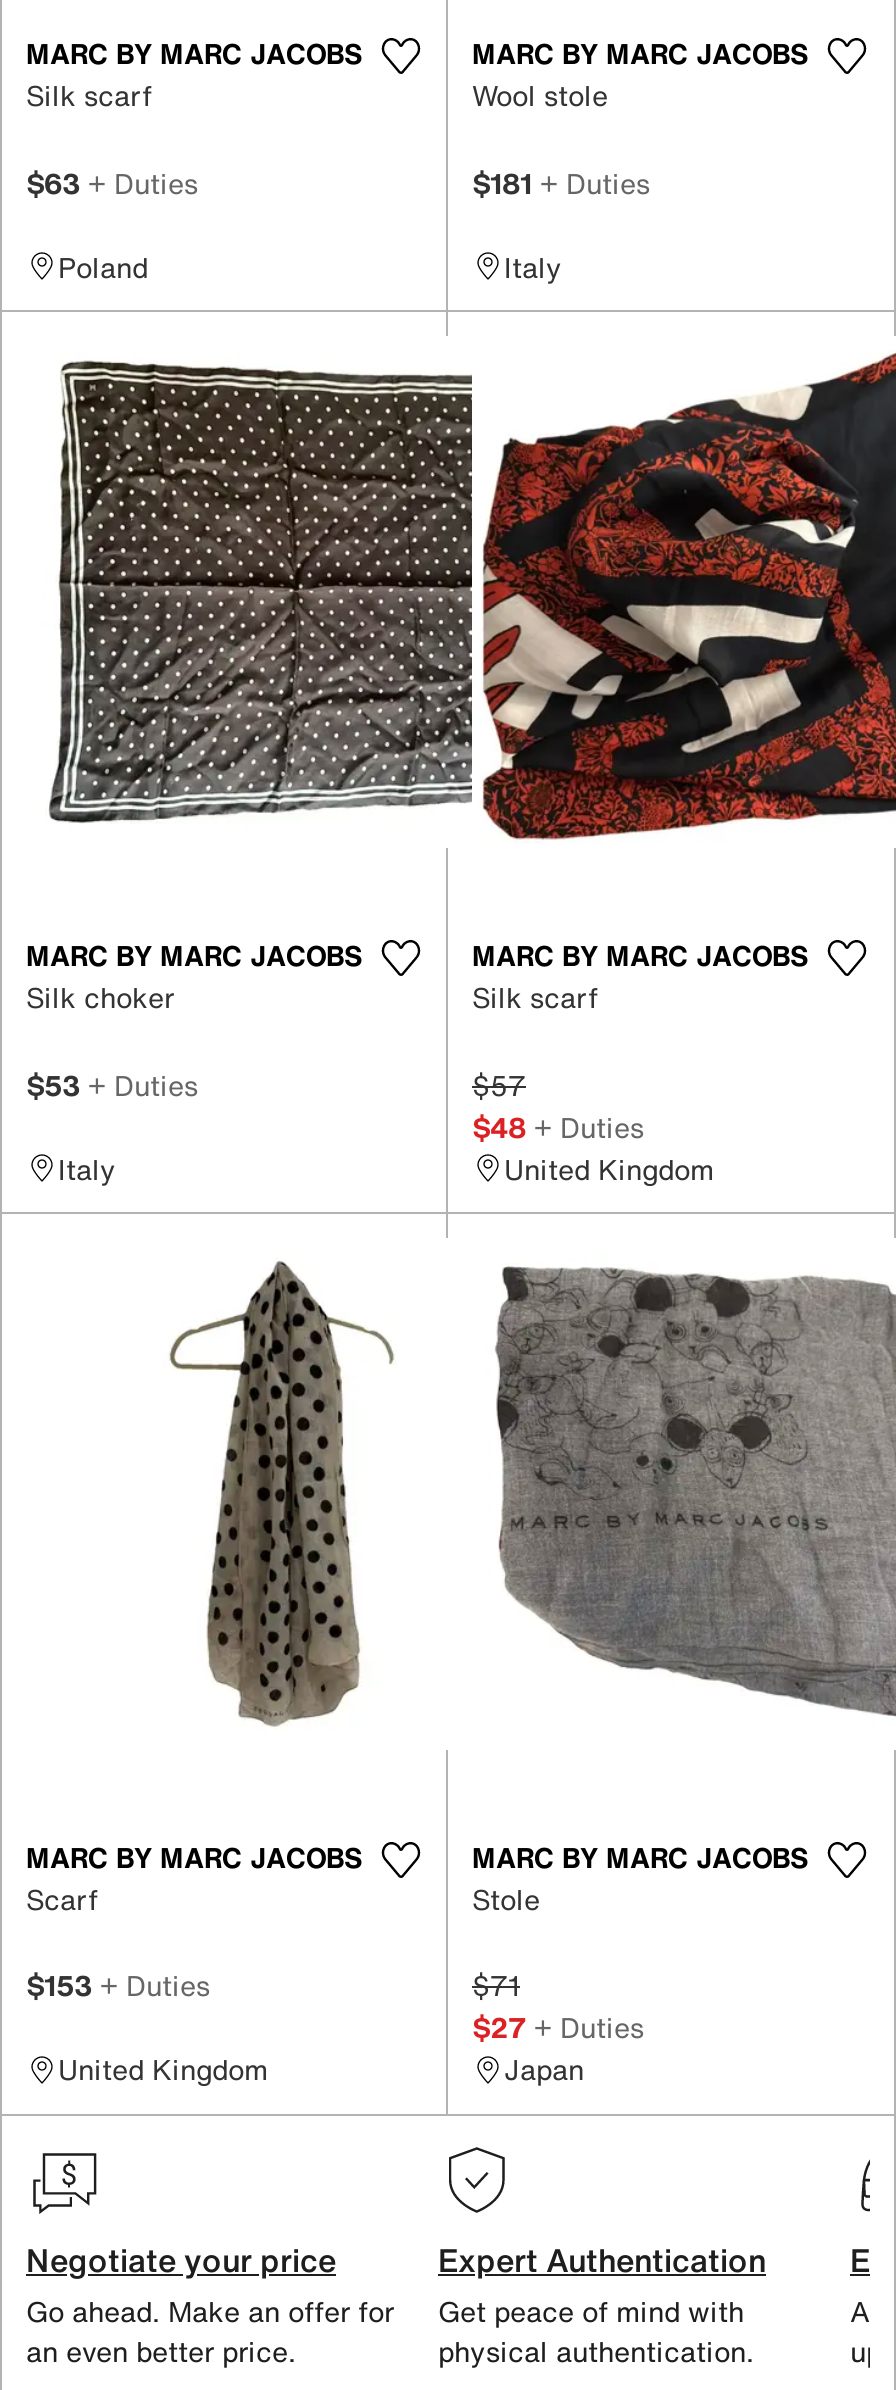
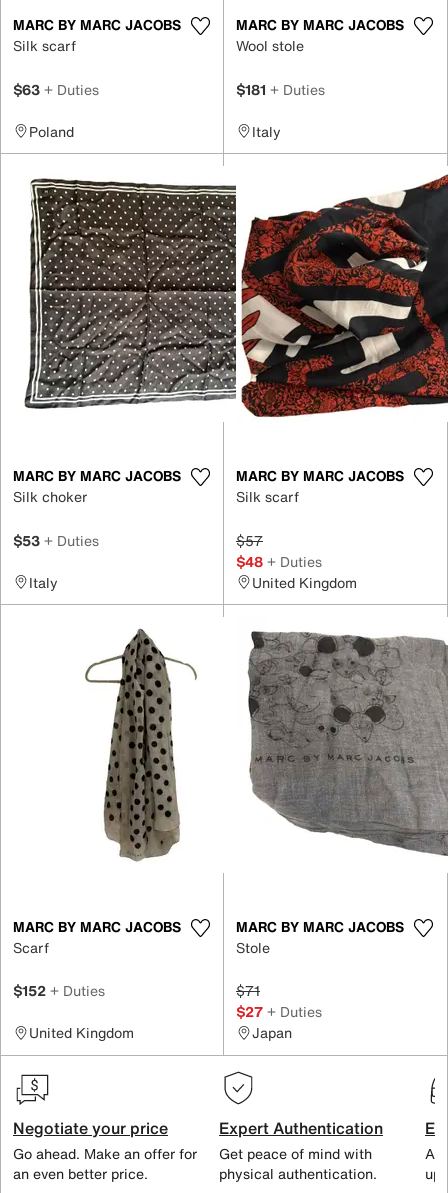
[26,1965,210,2007] $153 + Duties -> [13,980,105,1001] $152 + Duties

